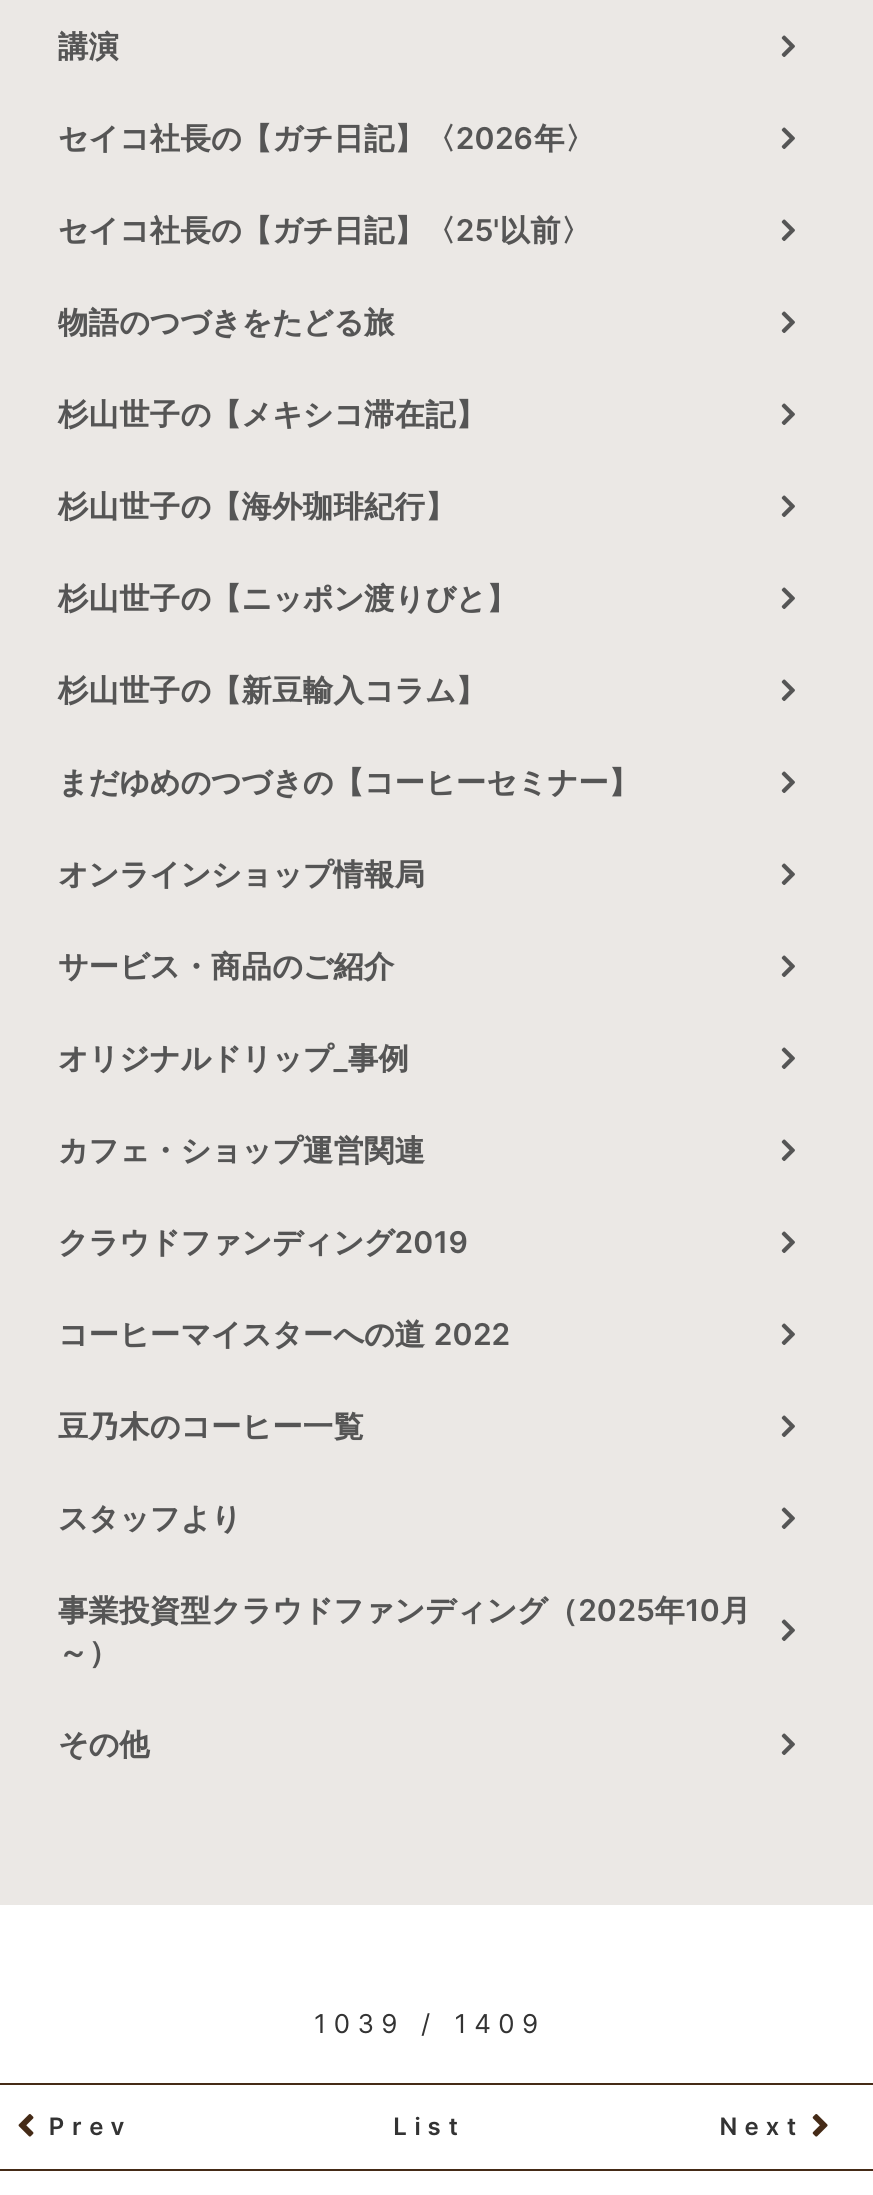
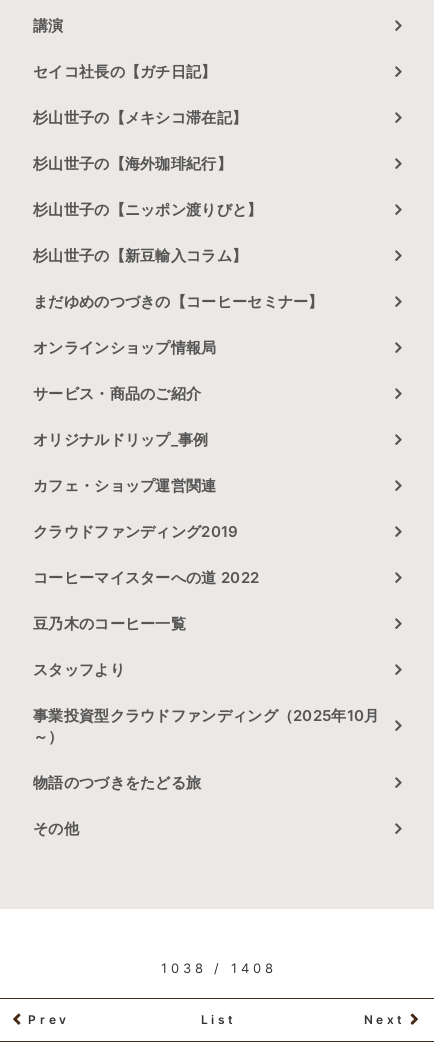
[58,120,595,250] セイコ社長の【ガチ日記】〈2026年〉 | セイコ社長の【ガチ日記】〈25'以前〉 -> [33,62,217,81] セイコ社長の【ガチ日記】
moved [58,304,395,342] -> [33,773,201,792]: 物語のつづきをたどる旅
moved [58,396,751,1630] -> [33,108,379,725]: 杉山世子の【メキシコ滞在記】 | 杉山世子の【海外珈琲紀行】 | 杉山世子の【ニッポン渡りびと】 | ... | スタッフより | 事業投資型クラウドファンディング（2025年10月
[314,2008,546,2040] 1039 / 1409 -> [161,960,277,976] 1038 / 1408

